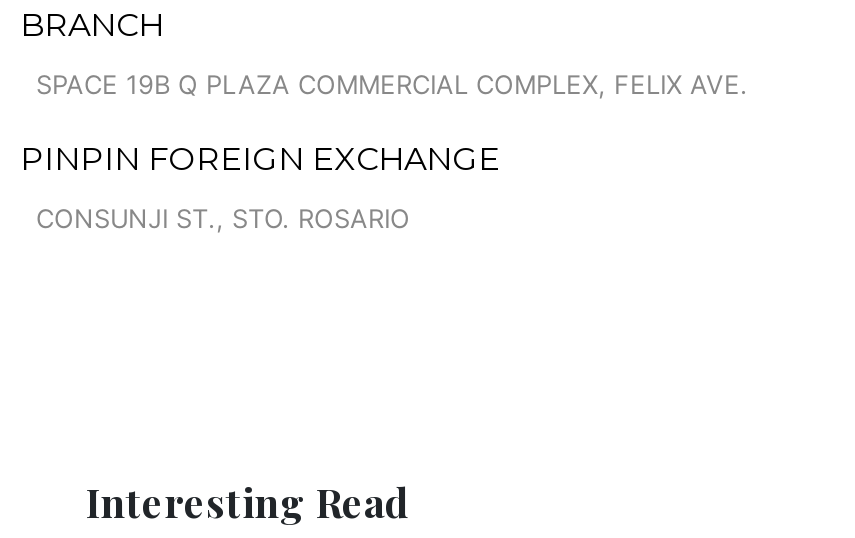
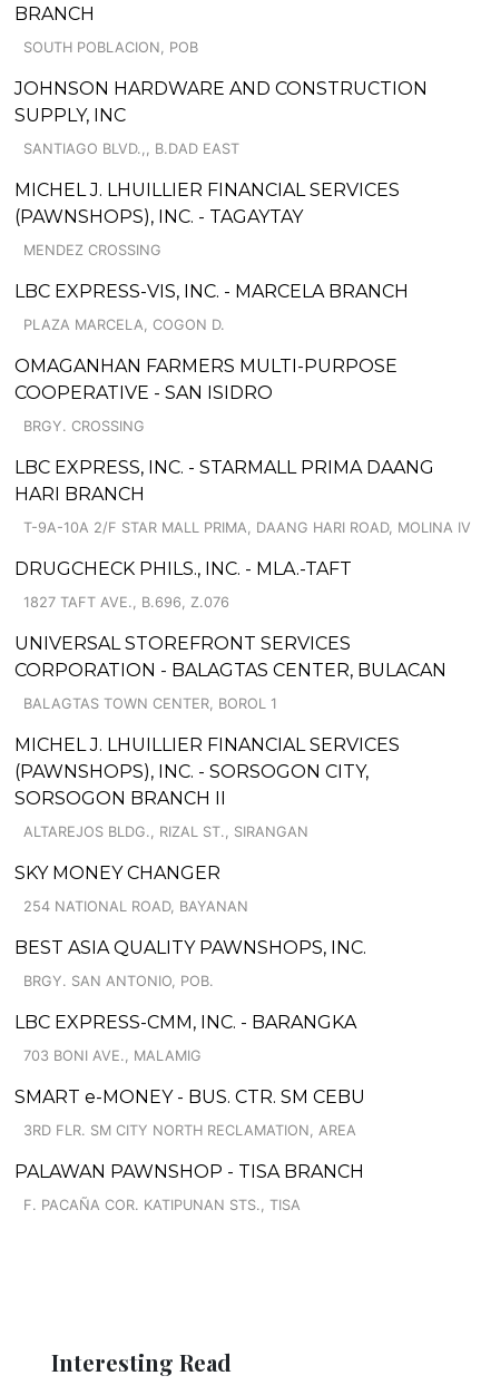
[20,70,748,234] SPACE 19B Q PLAZA COMMERCIAL COMPLEX, FELIX AVE. | PINPIN FOREIGN EXCHANGE | CONSUNJI ST., STO. ROSARIO -> [14,39,471,1213] SOUTH POBLACION, POB | JOHNSON HARDWARE AND CONSTRUCTION | SUPPLY, INC | SANTIAGO BLVD.,, B.DAD EAST | MICHEL J. LHUILLIER FINANCIAL SERVICES | (PAWNSHOPS), INC. - TAGAYTAY | MENDEZ CROSSING | LBC EXPRESS-VIS, INC. - MARCELA BRANCH | PLAZA MARCELA, COGON D. | OMAGANHAN FARMERS MULTI-PURPOSE | COOPERATIVE - SAN ISIDRO | BRGY. CROSSING | LBC EXPRESS, INC. - STARMALL PRIMA DAANG | HARI BRANCH | T-9A-10A 2/F STAR MALL PRIMA, DAANG HARI ROAD, MOLINA IV | DRUGCHECK PHILS., INC. - MLA.-TAFT | 1827 TAFT AVE., B.696, Z.076 | UNIVERSAL STOREFRONT SERVICES | CORPORATION - BALAGTAS CENTER, BULACAN | BALAGTAS TOWN CENTER, BOROL 1 | MICHEL J. LHUILLIER FINANCIAL SERVICES | (PAWNSHOPS), INC. - SORSOGON CITY, | SORSOGON BRANCH II | ALTAREJOS BLDG., RIZAL ST., SIRANGAN | SKY MONEY CHANGER | 254 NATIONAL ROAD, BAYANAN | BEST ASIA QUALITY PAWNSHOPS, INC. | BRGY. SAN ANTONIO, POB. | LBC EXPRESS-CMM, INC. - BARANGKA | 703 BONI AVE., MALAMIG | SMART e-MONEY - BUS. CTR. SM CEBU | 3RD FLR. SM CITY NORTH RECLAMATION, AREA | PALAWAN PAWNSHOP - TISA BRANCH | F. PACAÑA COR. KATIPUNAN STS., TISA

